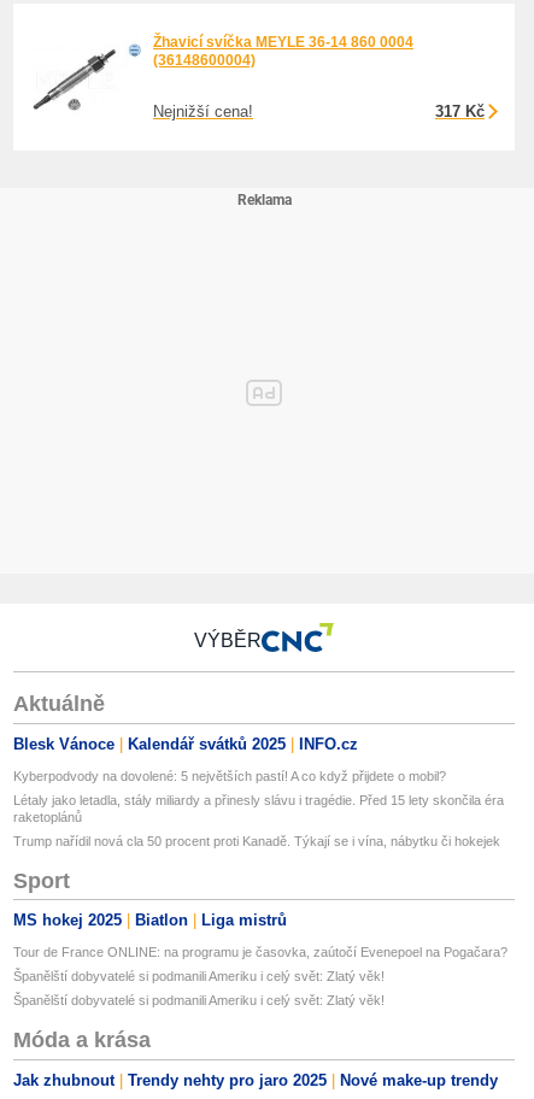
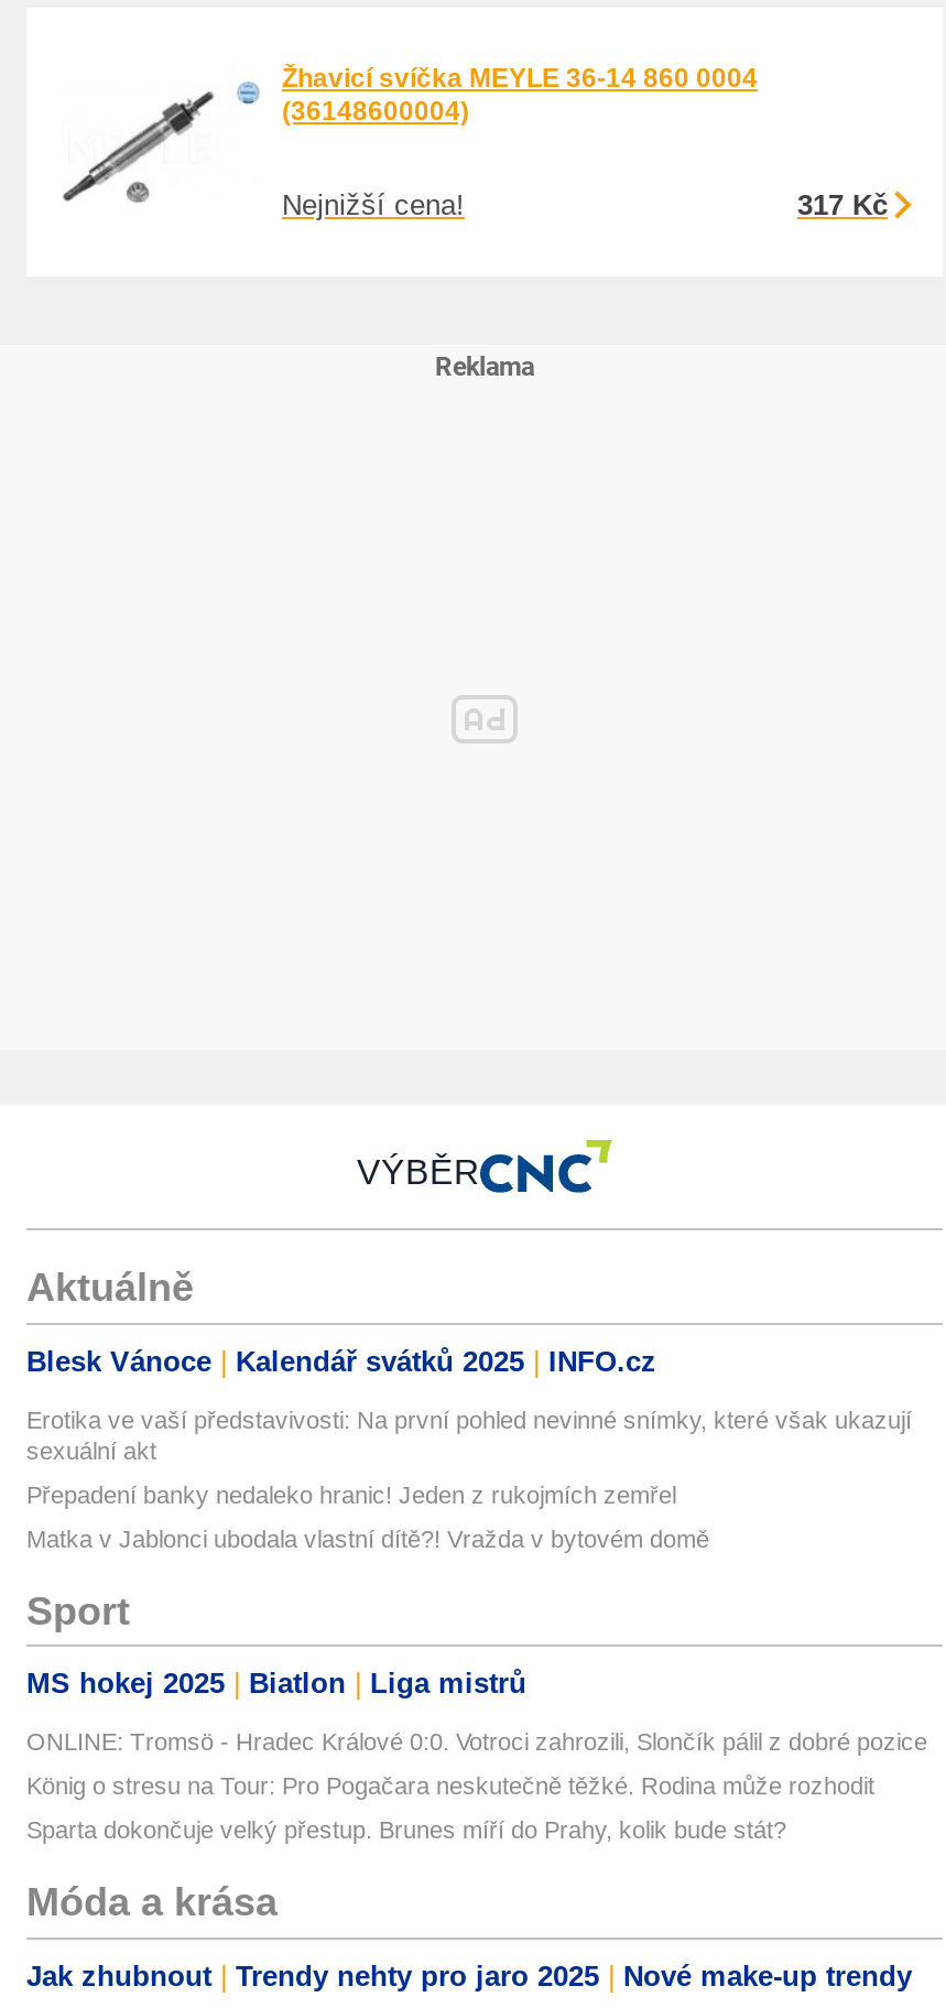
[13,768,446,783] Kyberpodvody na dovolené: 5 největších pastí! A co když přijdete o mobil? -> [26,1406,912,1463] Erotika ve vaší představivosti: Na první pohled nevinné snímky, které však ukazují | sexuální akt
[13,793,504,824] Létaly jako letadla, stály miliardy a přinesly slávu i tragédie. Před 15 lety skončila éra | raketoplánů -> [26,1481,676,1507] Přepadení banky nedaleko hranic! Jeden z rukojmích zemřel
[13,834,500,848] Trump nařídil nová cla 50 procent proti Kanadě. Týkají se i vína, nábytku či hokejek -> [26,1525,709,1551] Matka v Jablonci ubodala vlastní dítě?! Vražda v bytovém domě
[13,945,507,959] Tour de France ONLINE: na programu je časovka, zaútočí Evenepoel na Pogačara? -> [26,1729,927,1755] ONLINE: Tromsö - Hradec Králové 0:0. Votroci zahrozili, Slončík pálil z dobré pozice
[13,969,385,984] Španělští dobyvatelé si podmanili Ameriku i celý svět: Zlatý věk! -> [26,1773,874,1799] König o stresu na Tour: Pro Pogačara neskutečně těžké. Rodina může rozhodit
[13,993,385,1008] Španělští dobyvatelé si podmanili Ameriku i celý svět: Zlatý věk! -> [26,1817,786,1843] Sparta dokončuje velký přestup. Brunes míří do Prahy, kolik bude stát?

